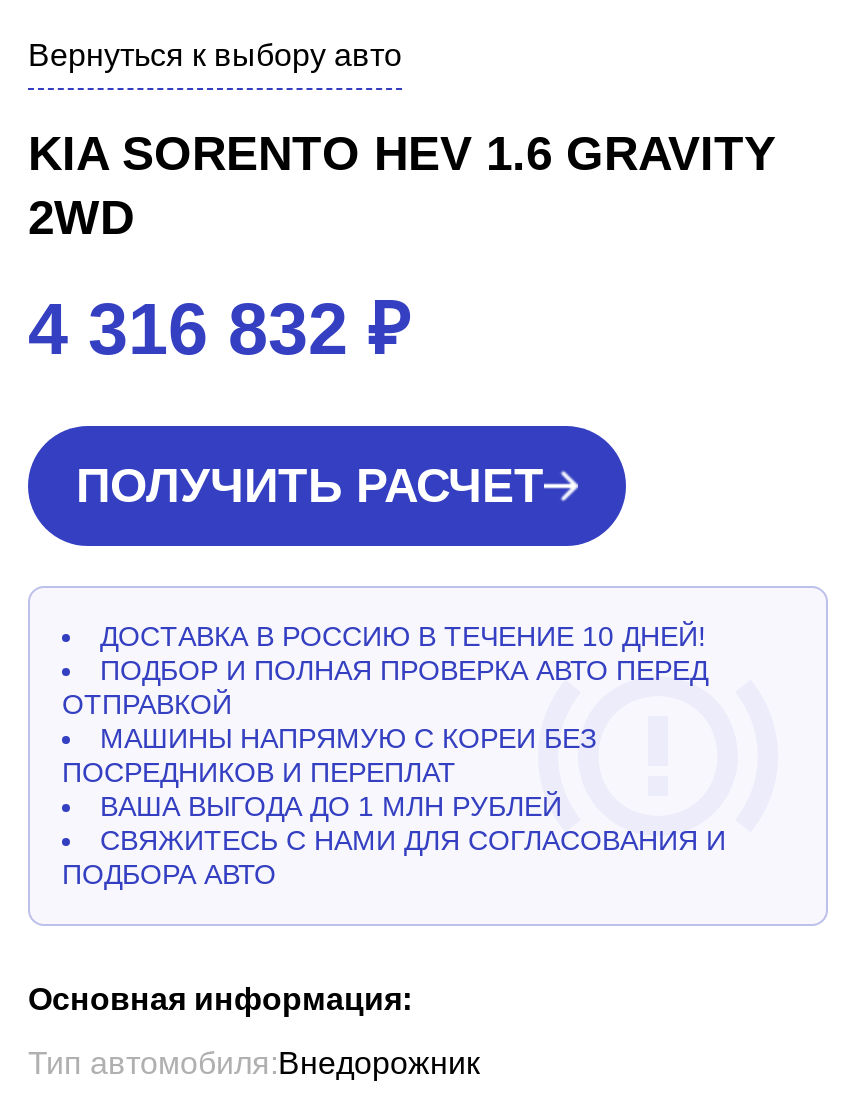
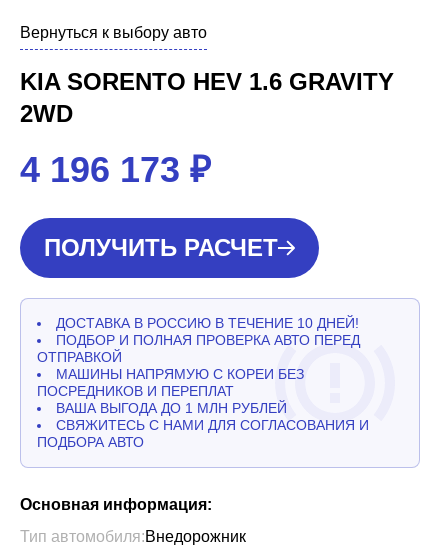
[28,288,410,370] 4 316 832 ₽ -> [20,149,211,190] 4 196 173 ₽

